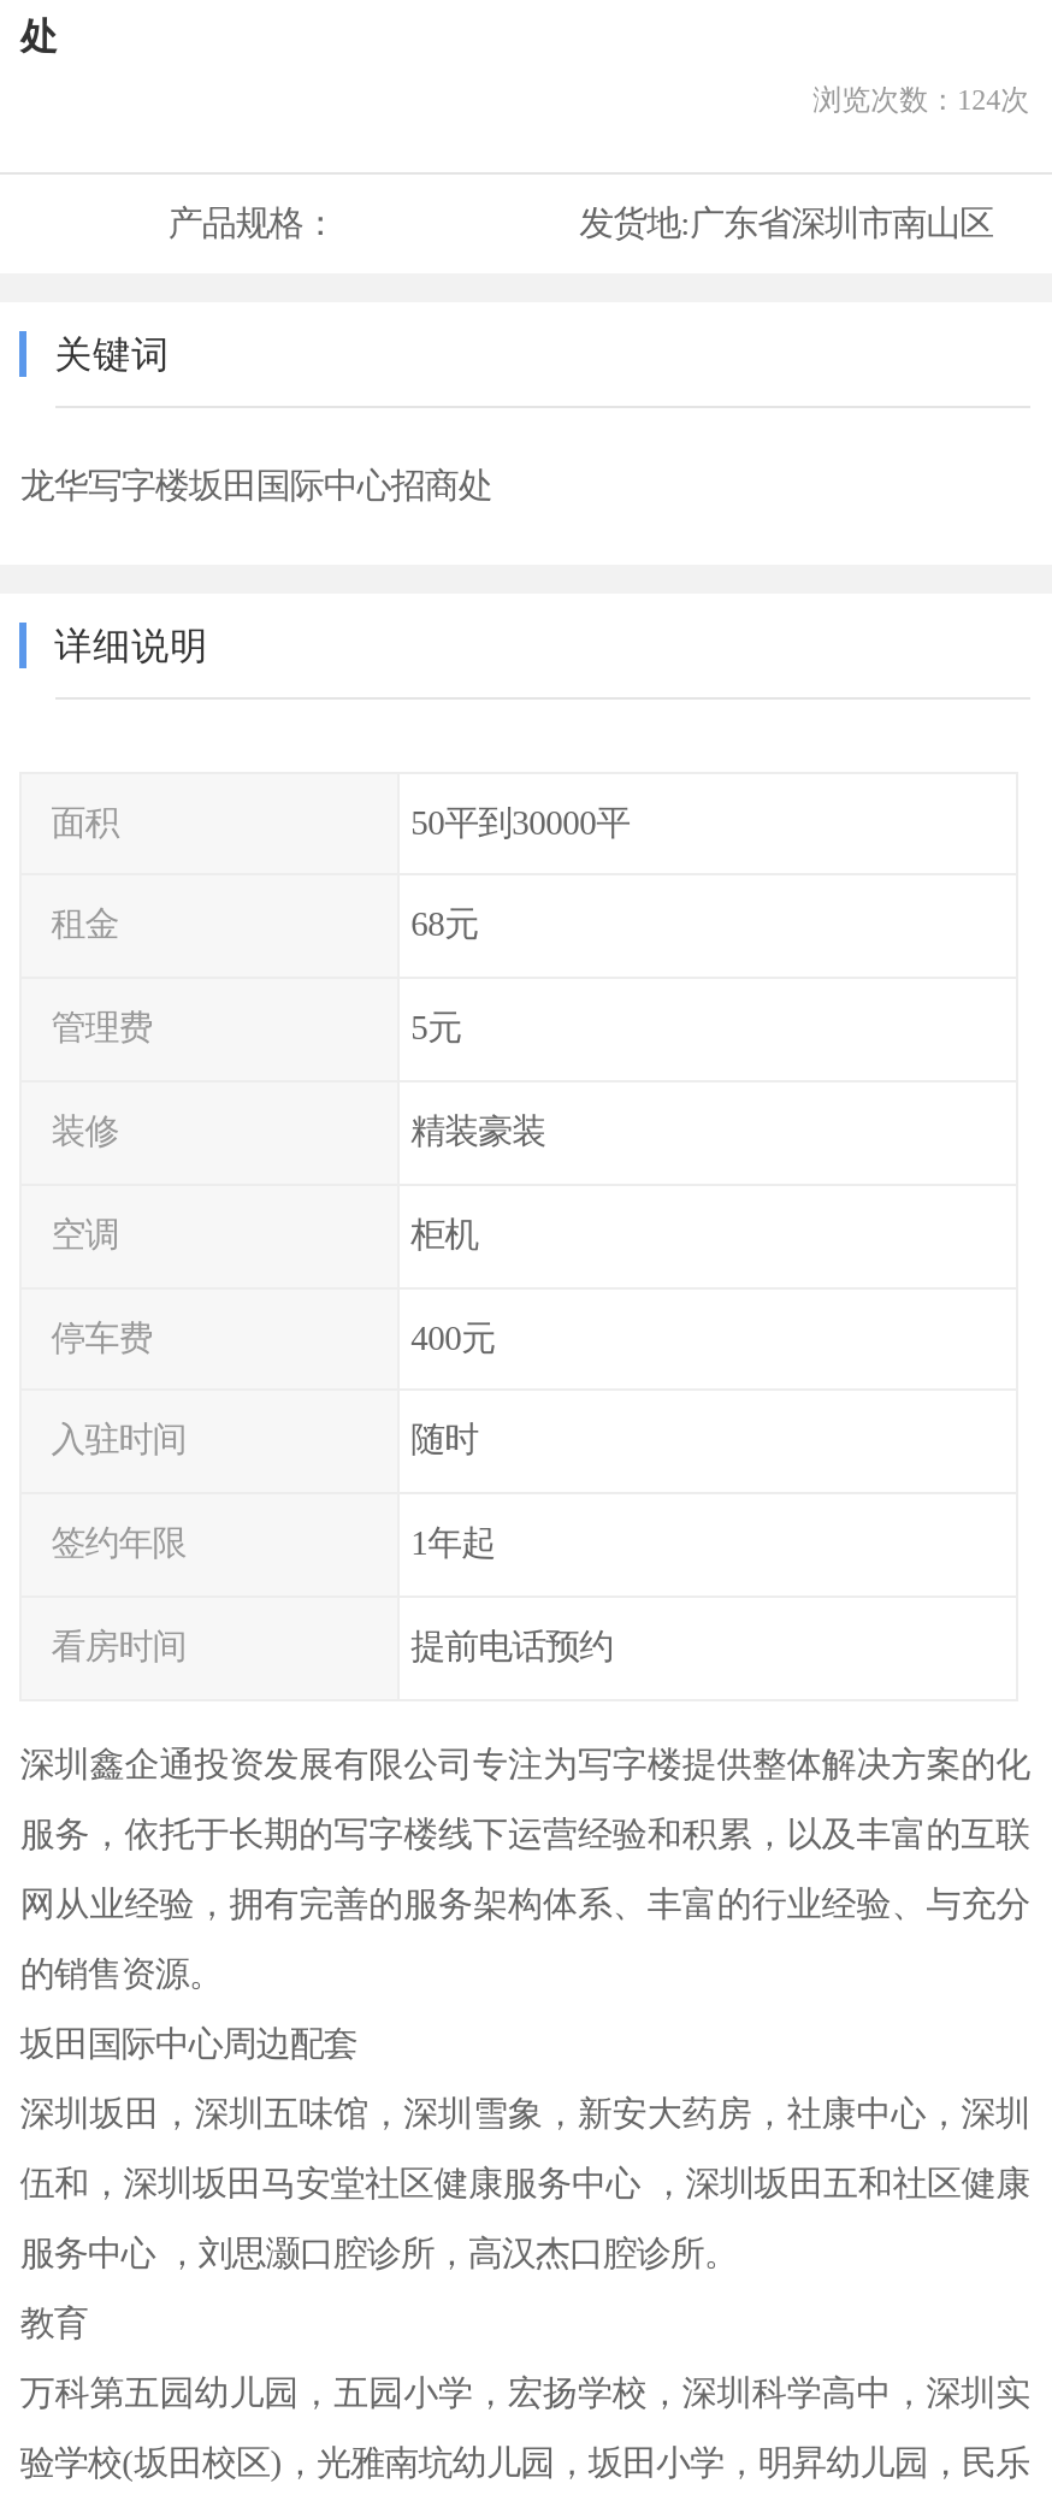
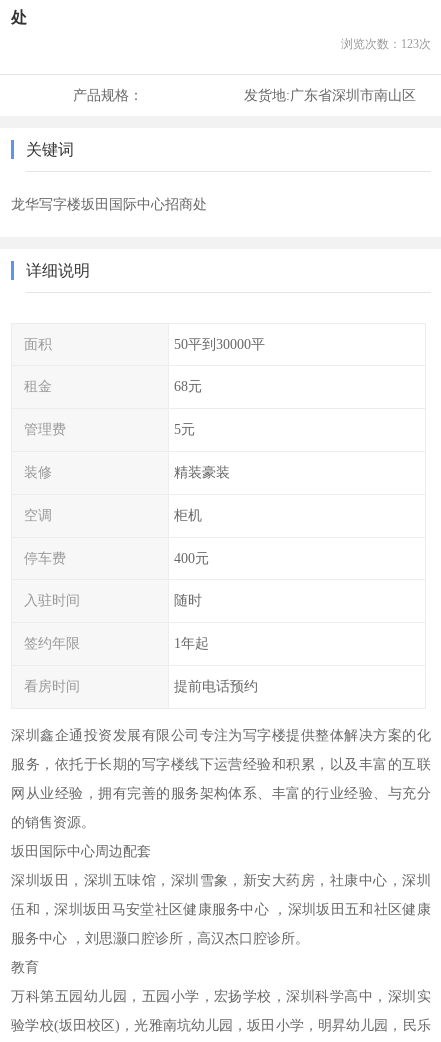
[813,82,1030,116] 浏览次数：124次 -> [341,37,431,51] 浏览次数：123次

